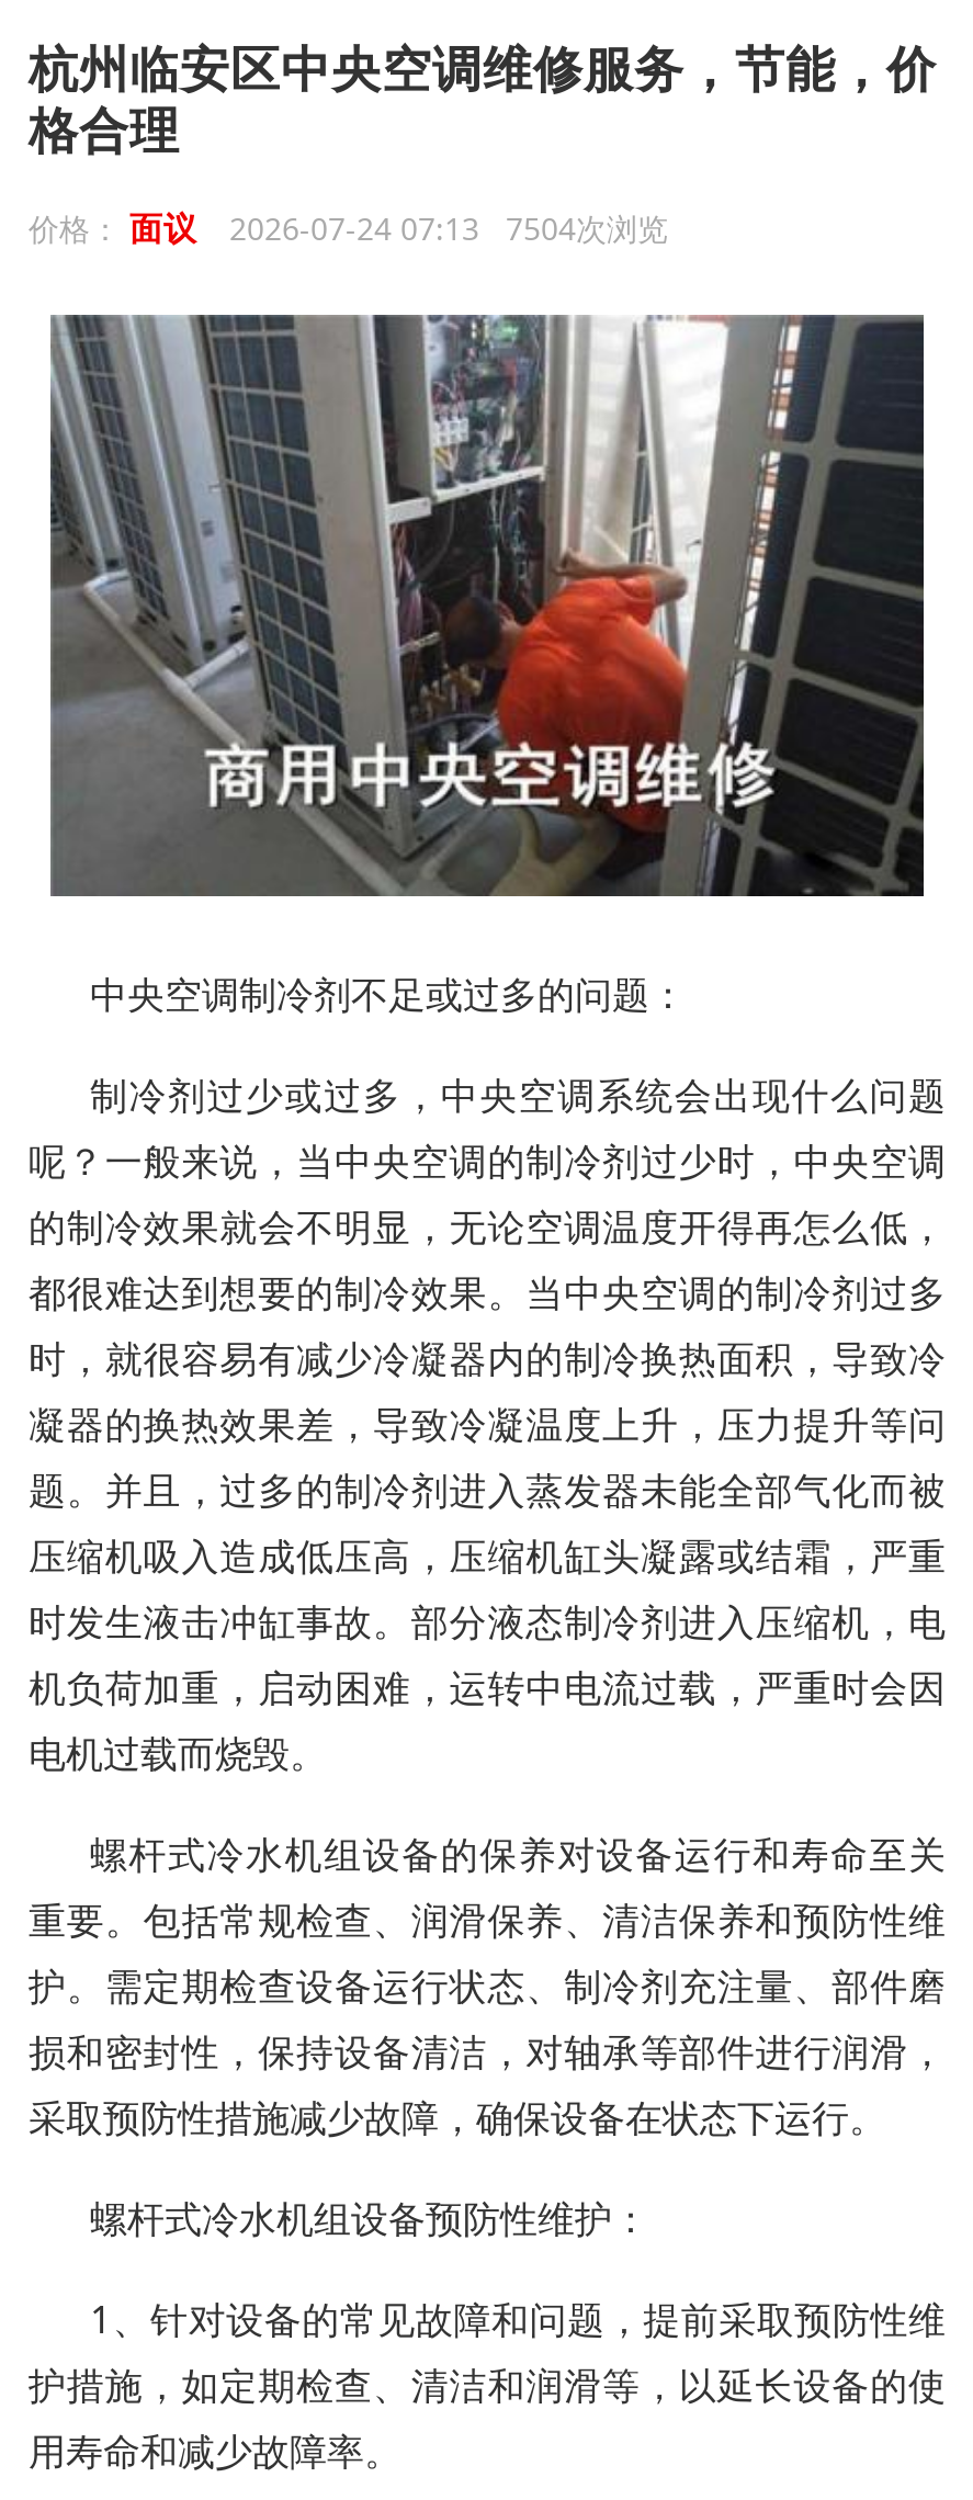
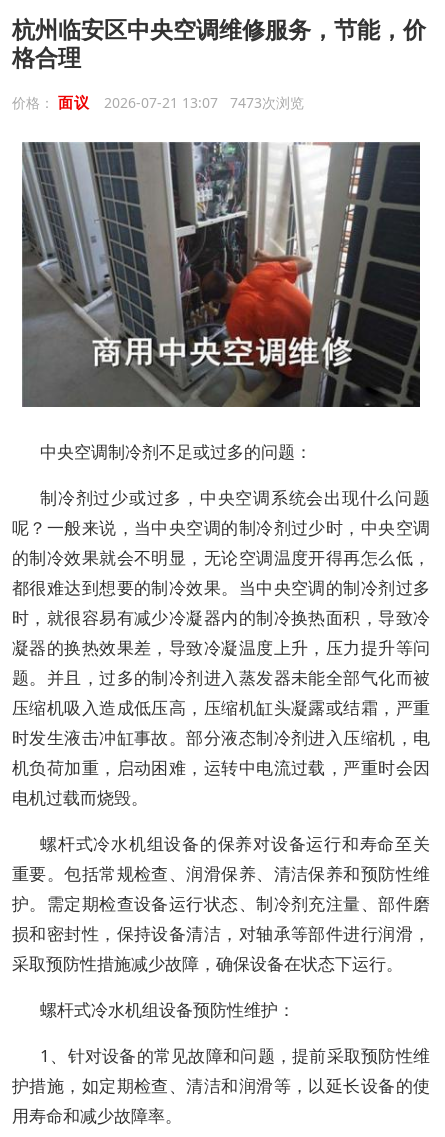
[29,205,668,249] 价格：面议 2026-07-24 07:13 7504次浏览 -> [12,92,303,112] 价格：面议 2026-07-21 13:07 7473次浏览

